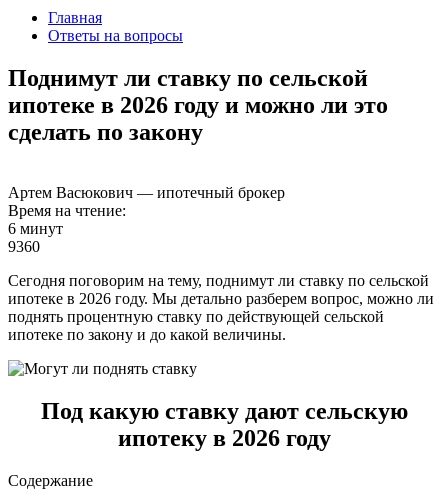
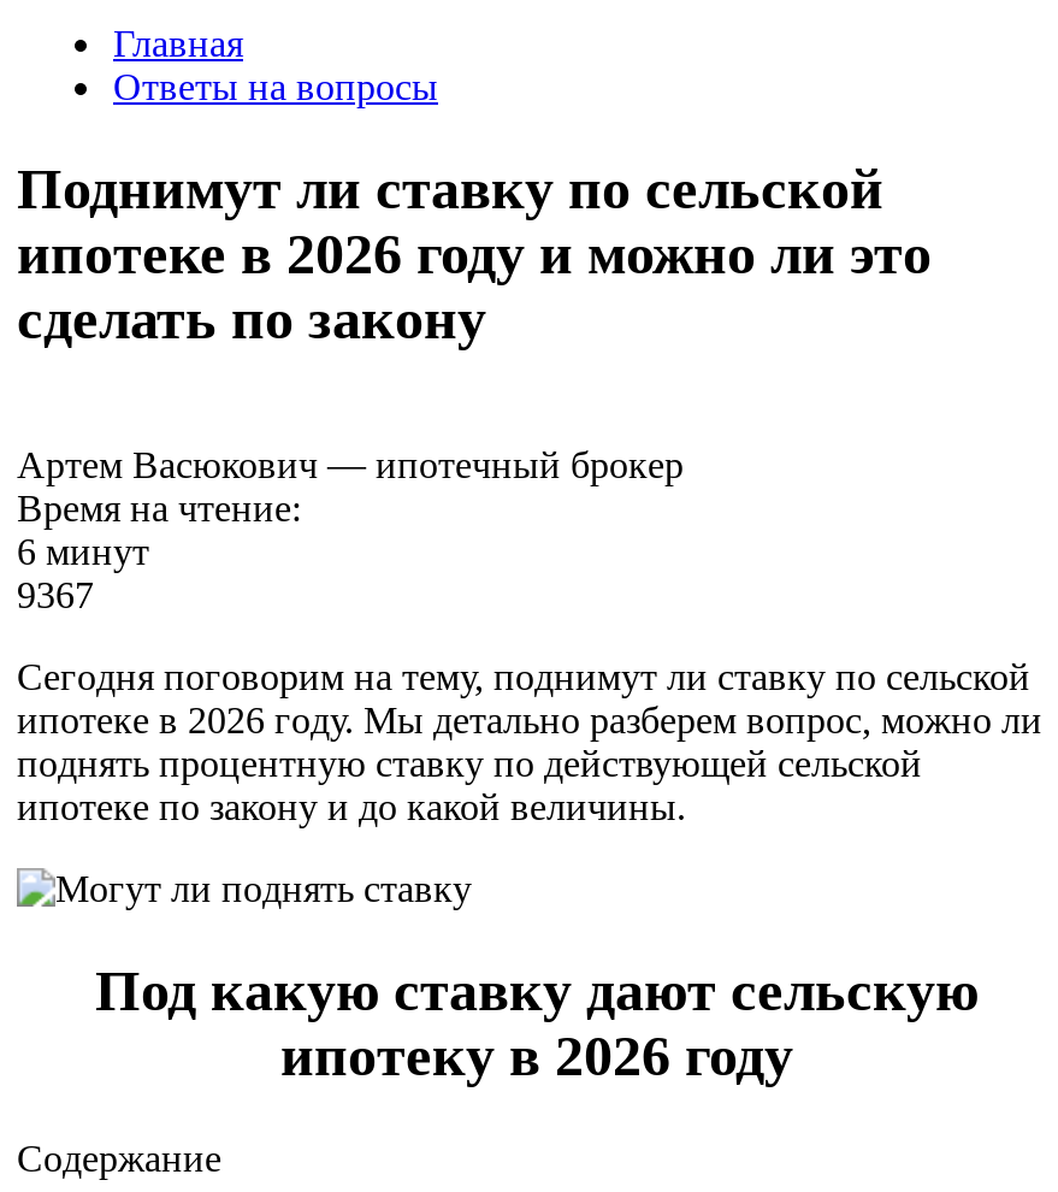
[8,238,40,255] 9360 -> [17,574,94,615] 9367

